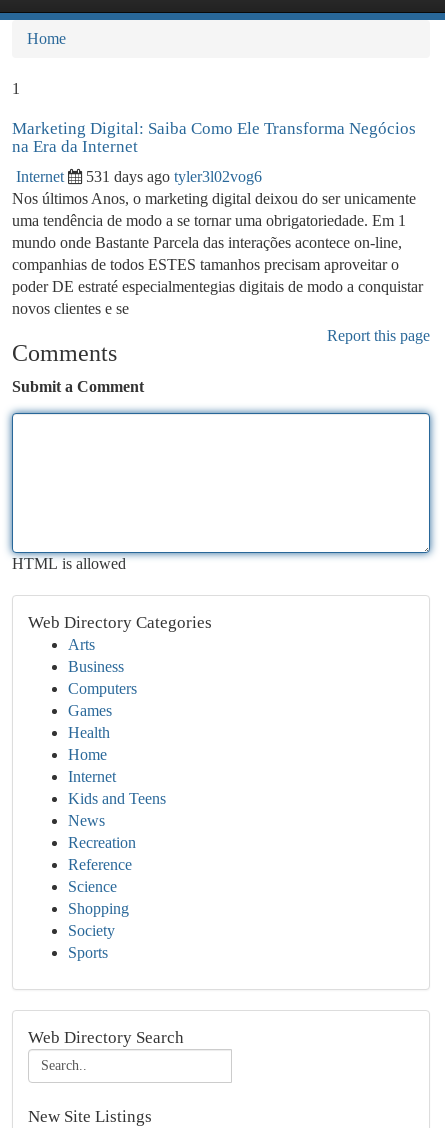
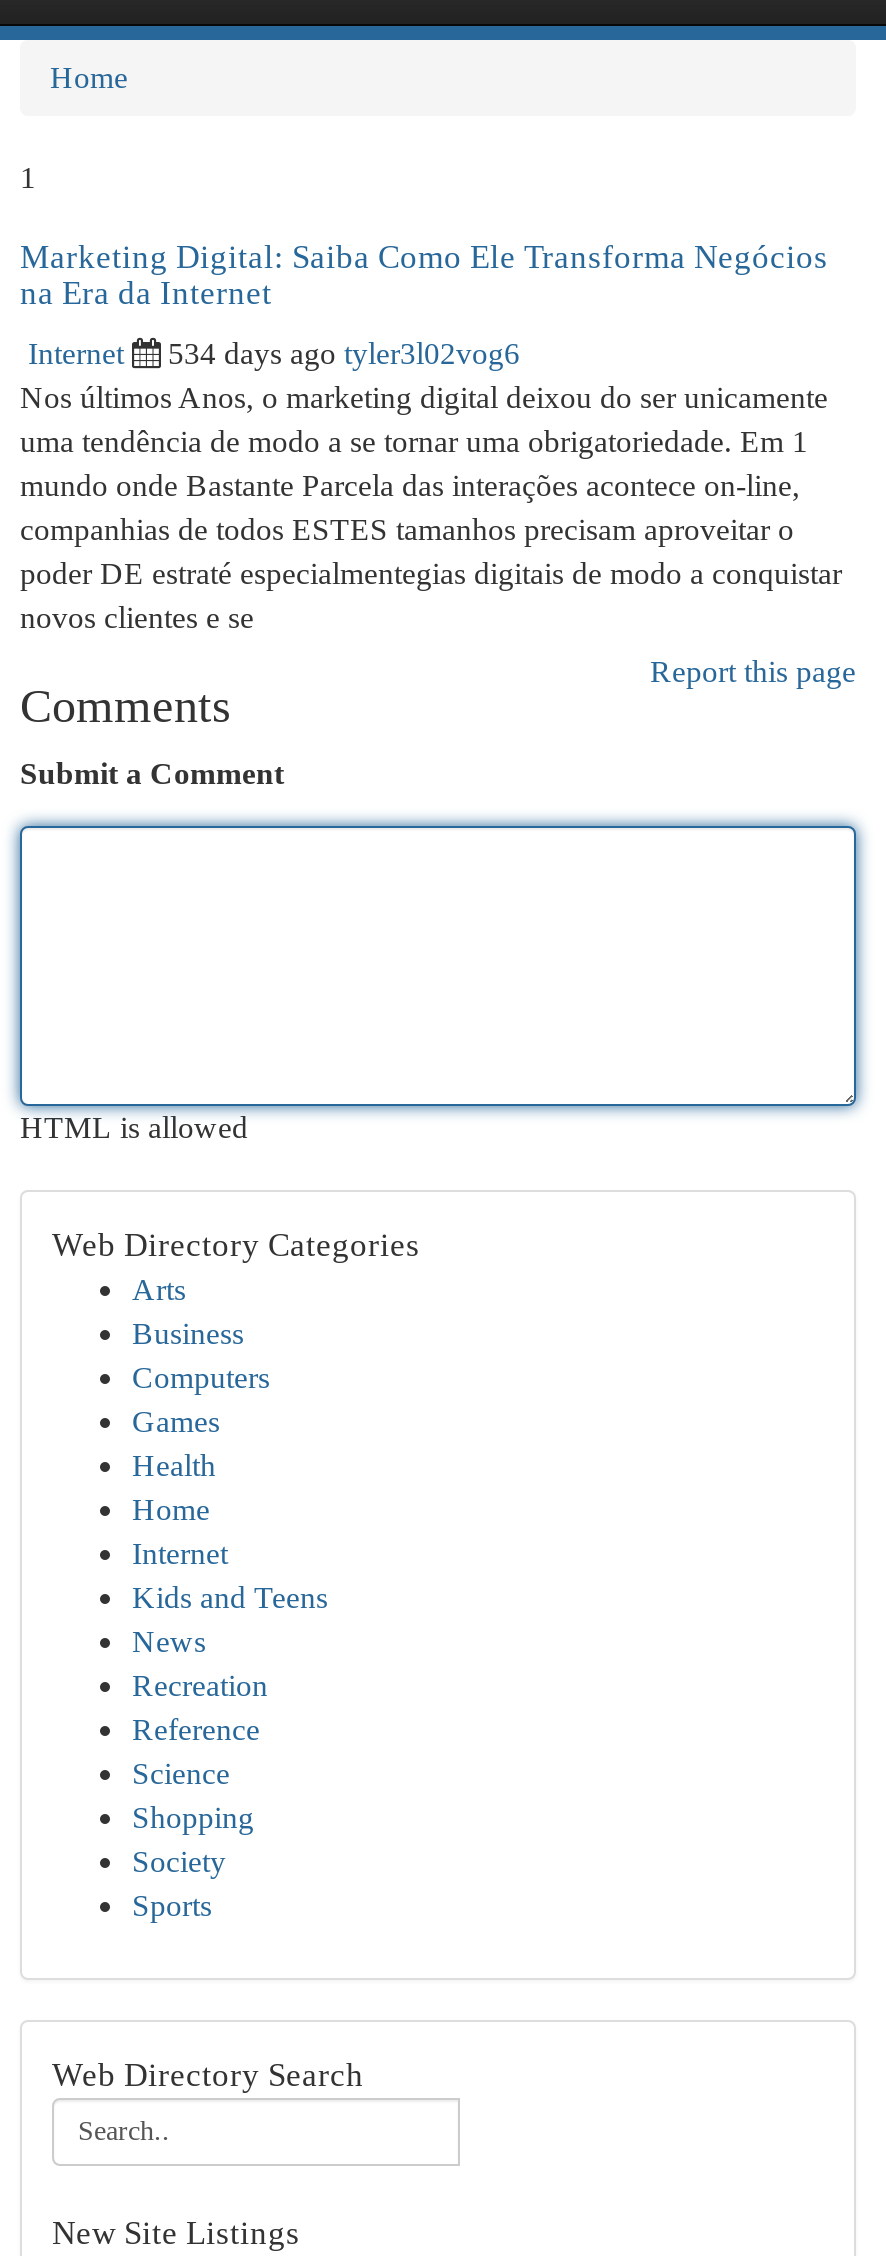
[86,168,262,185] 531 days ago tyler3l02vog6 -> [168,336,520,370] 534 days ago tyler3l02vog6

